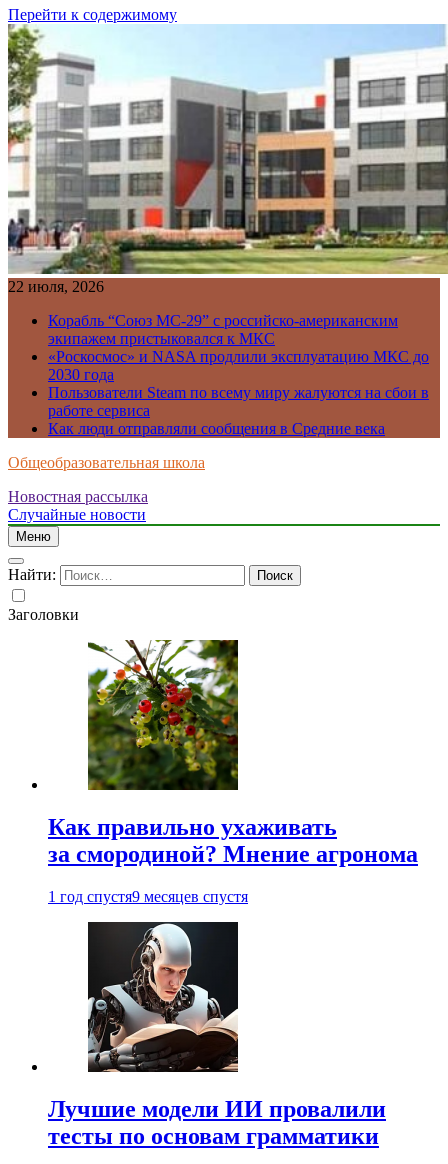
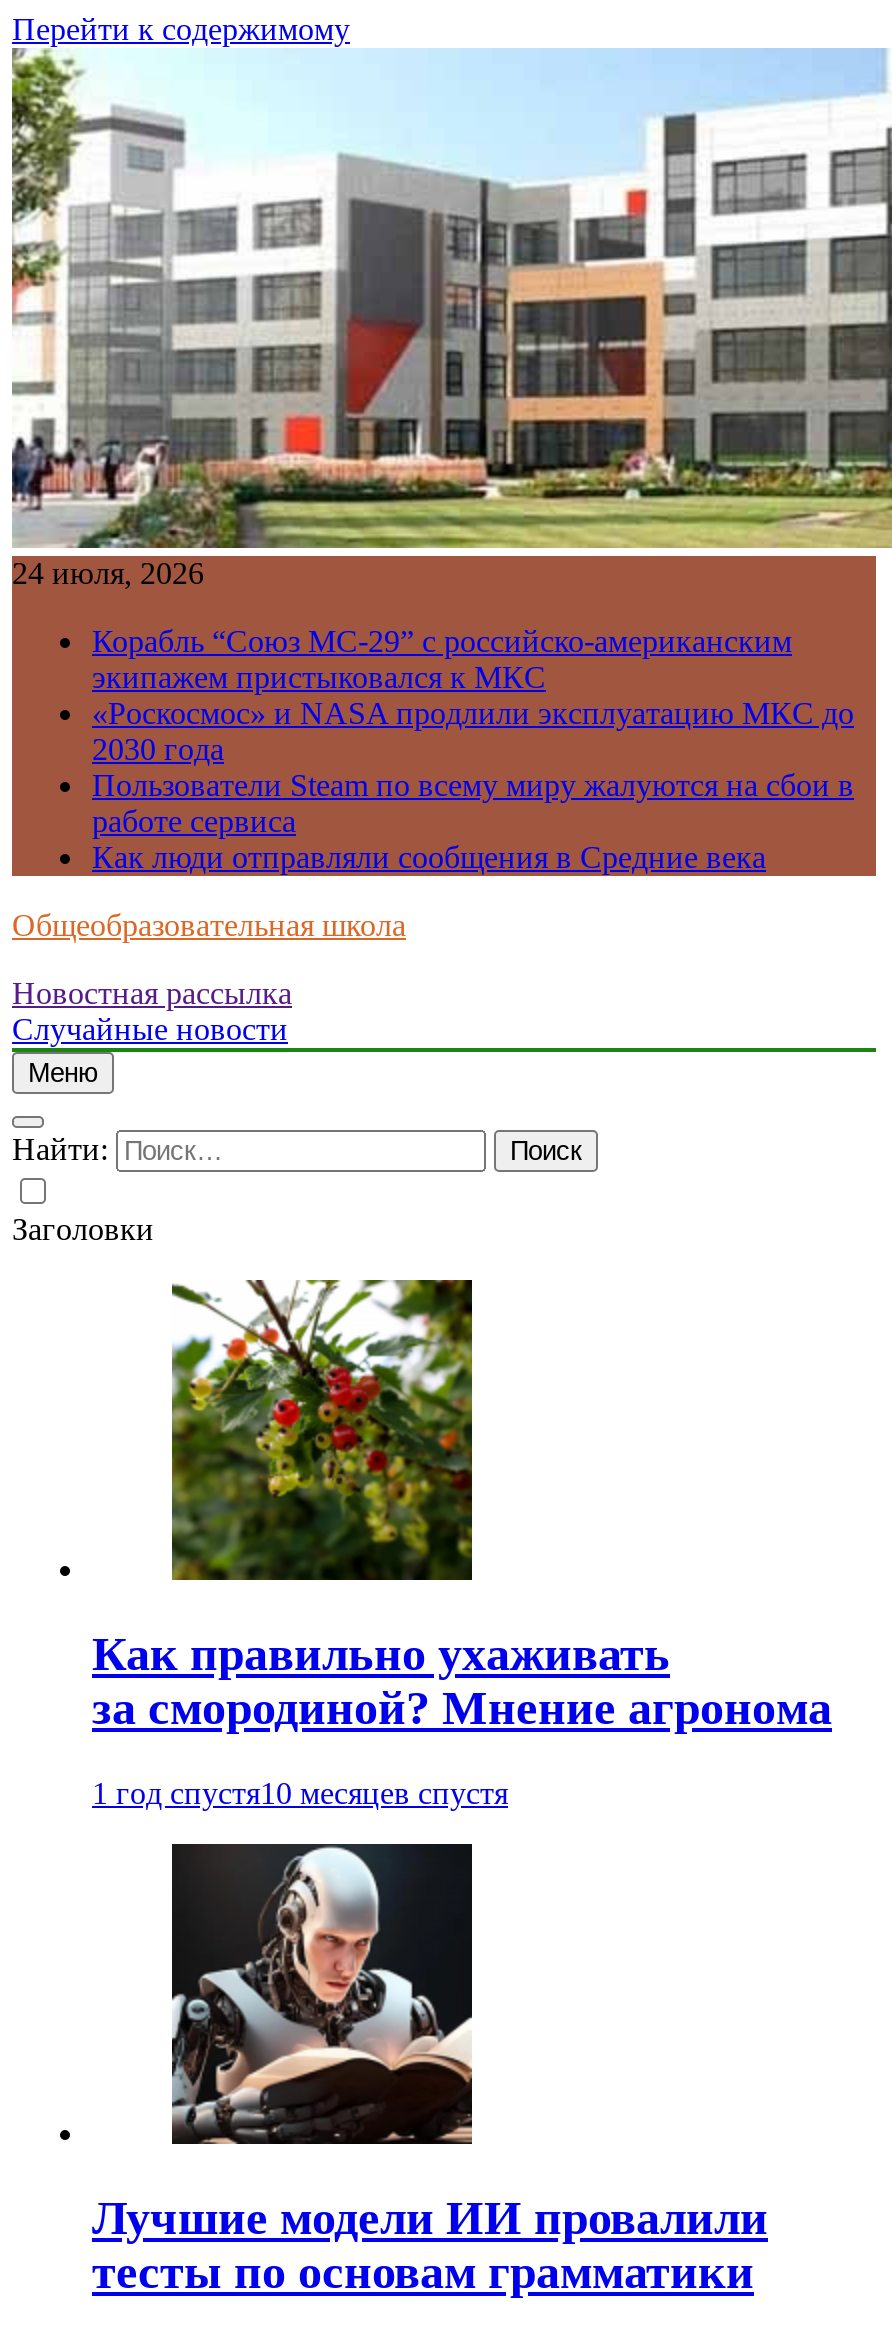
[8,278,104,295] 22 июля, 2026 -> [12,556,204,590] 24 июля, 2026
[48,888,248,905] 1 год спустя9 месяцев спустя -> [92,1776,508,1810] 1 год спустя10 месяцев спустя

